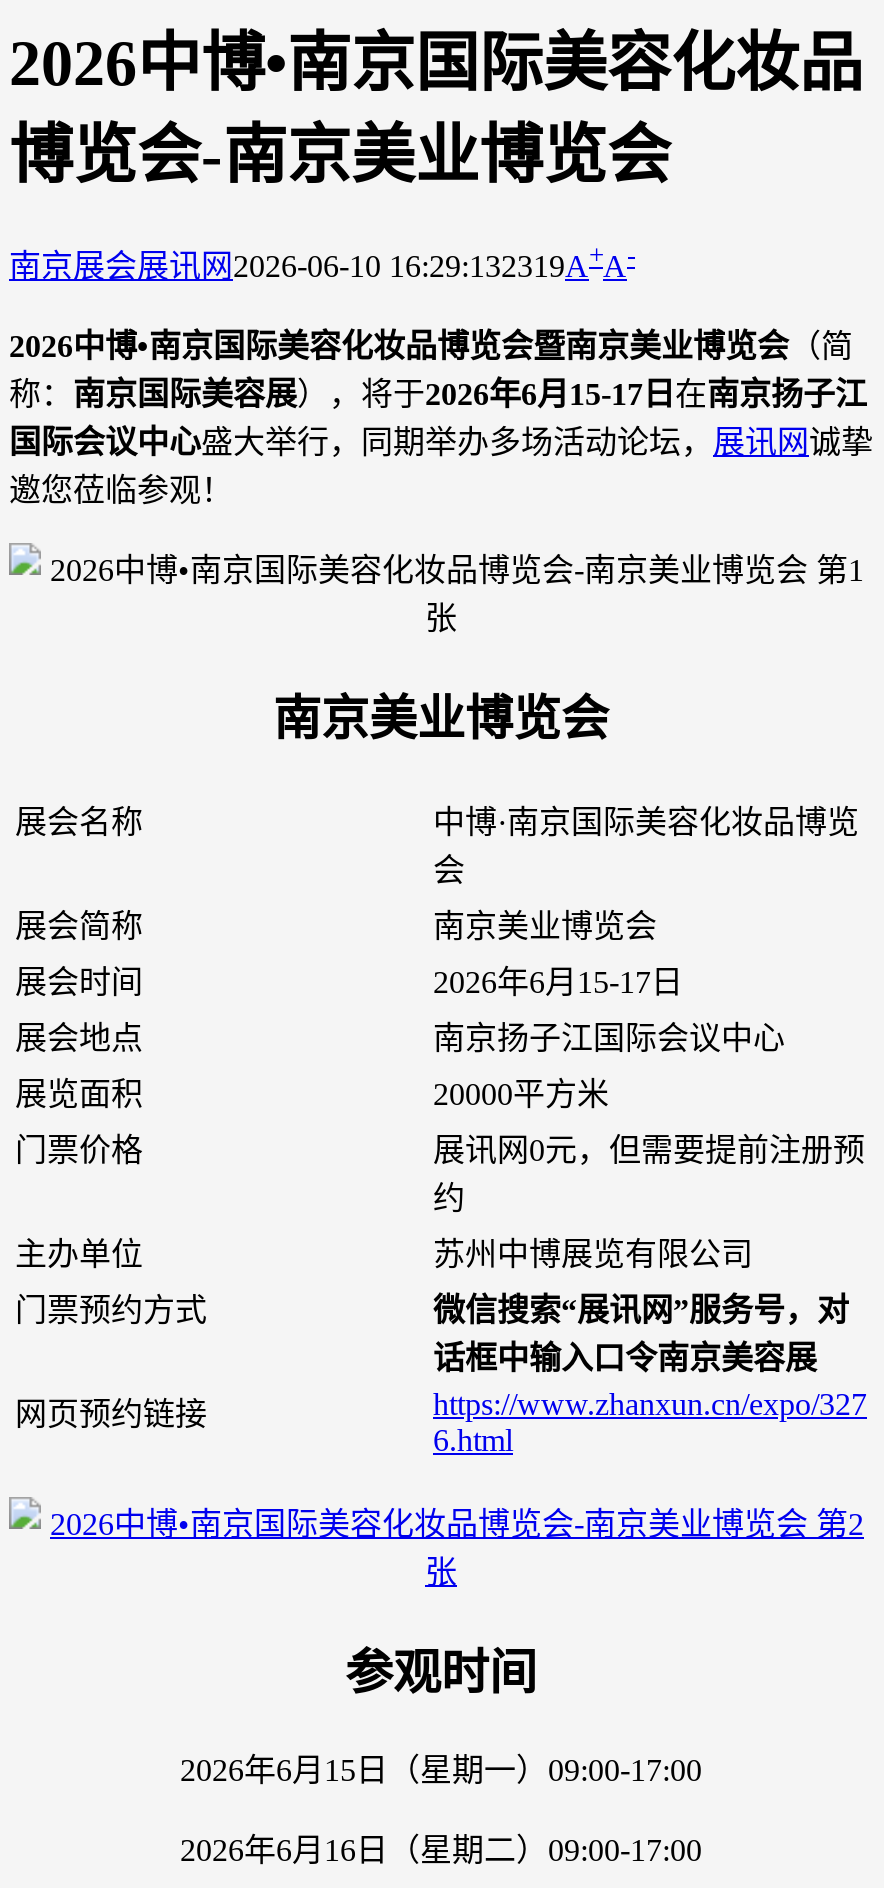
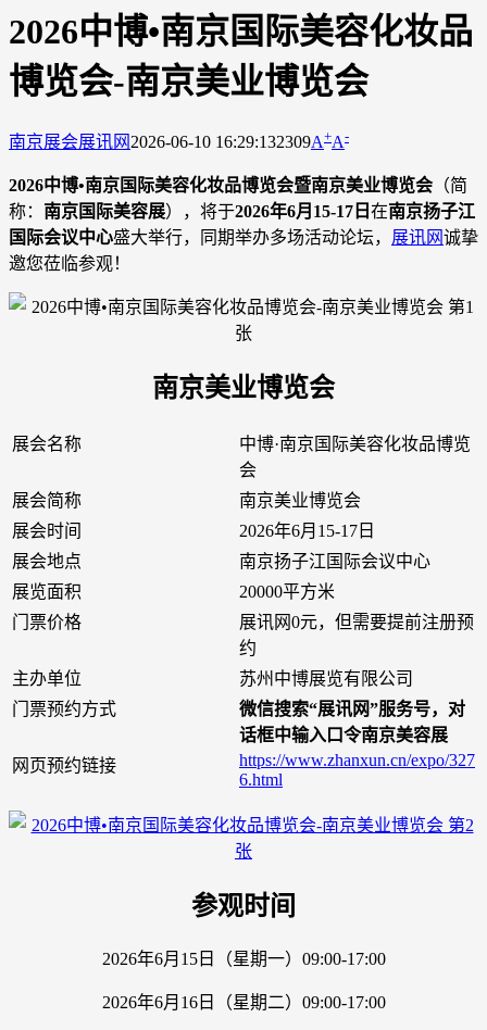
[9,240,635,283] 南京展会展讯网2026-06-10 16:29:132319A+A- -> [9,128,349,151] 南京展会展讯网2026-06-10 16:29:132309A+A-

